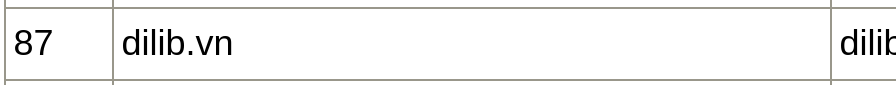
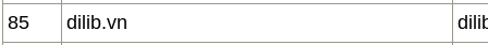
[14,24,234,64] 87 dilib.vn -> [7,12,127,34] 85 dilib.vn

